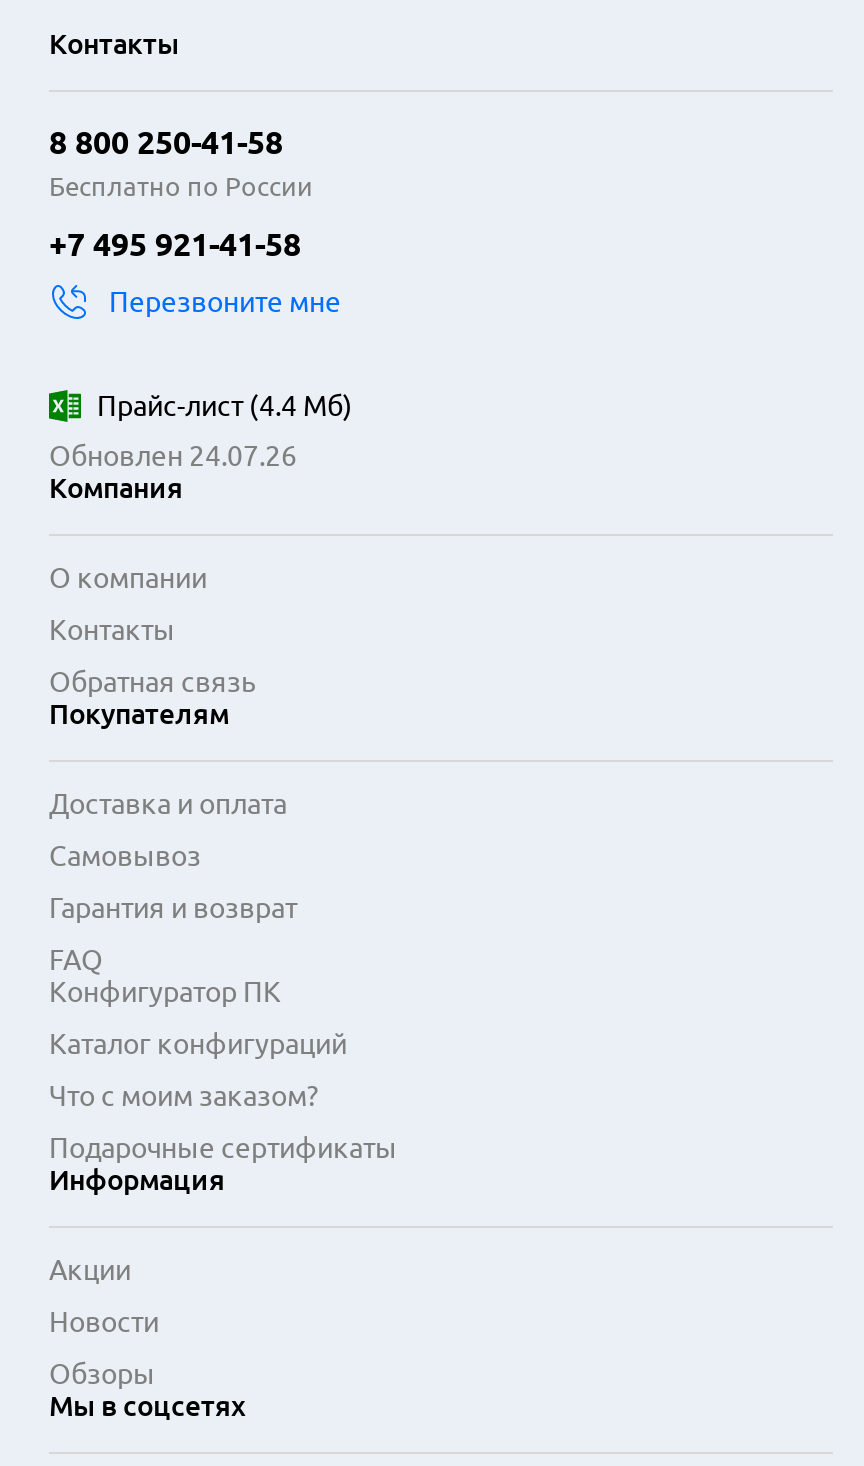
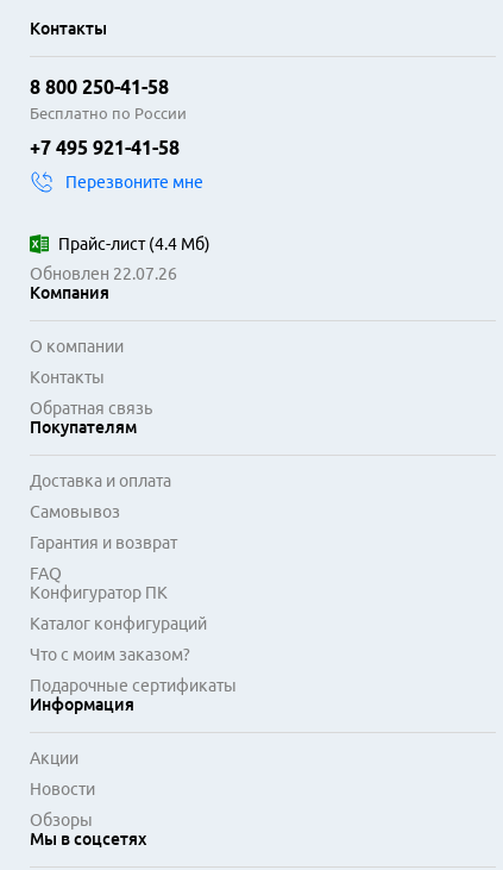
[49,441,297,473] Обновлен 24.07.26 -> [30,265,177,284] Обновлен 22.07.26

